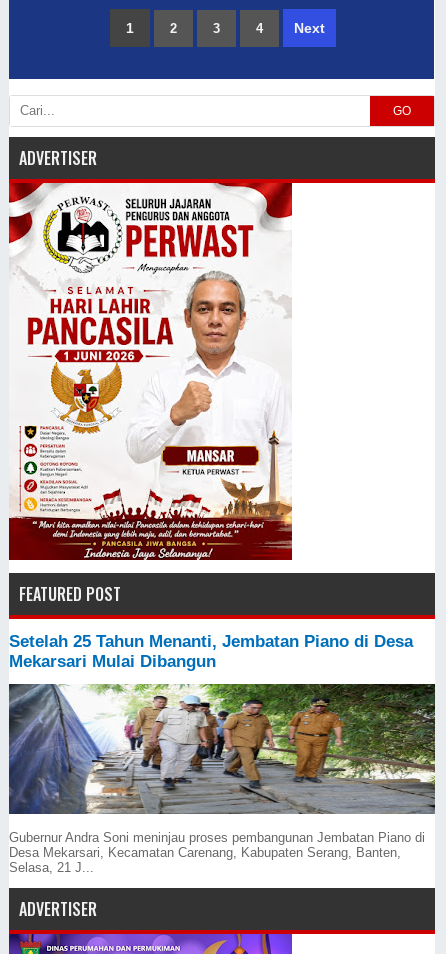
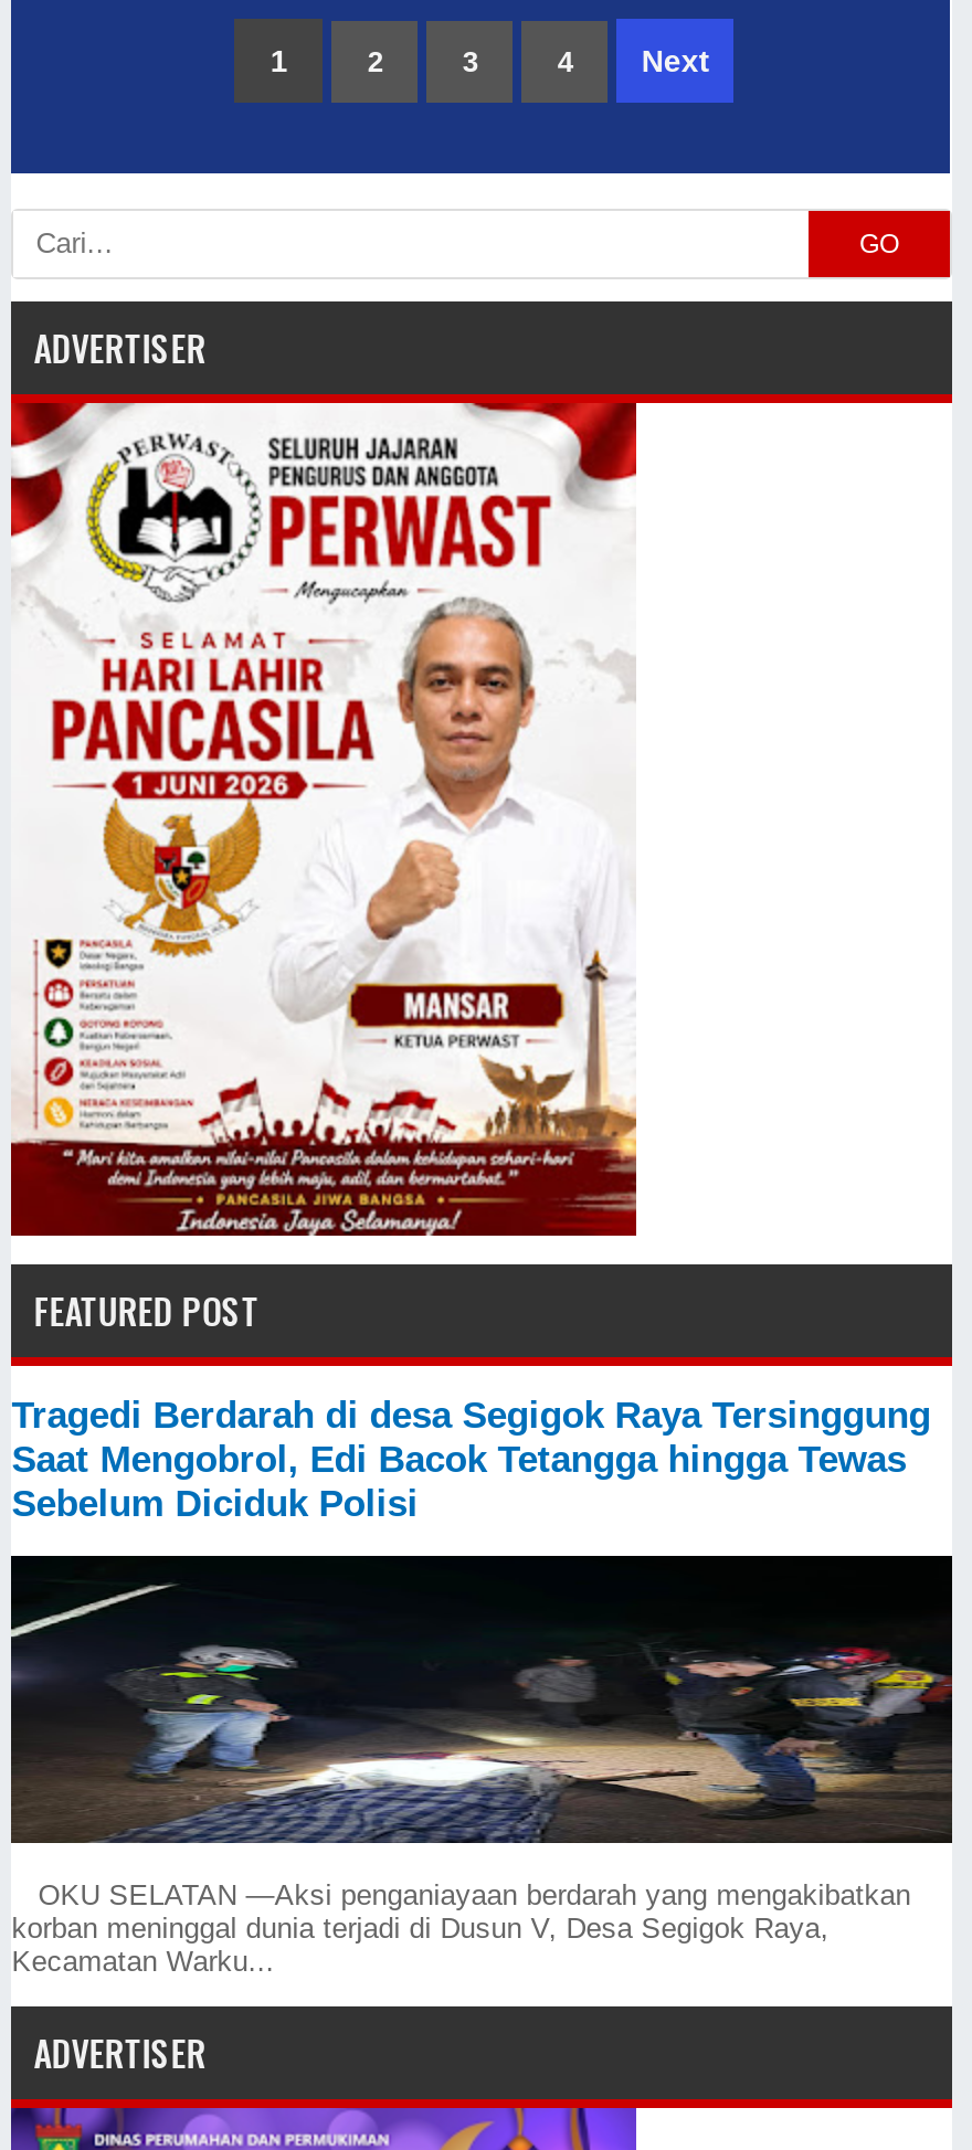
[9,632,413,671] Setelah 25 Tahun Menanti, Jembatan Piano di Desa | Mekarsari Mulai Dibangun -> [11,1394,930,1524] Tragedi Berdarah di desa Segigok Raya Tersinggung | Saat Mengobrol, Edi Bacok Tetangga hingga Tewas | Sebelum Diciduk Polisi
[9,683,436,875] [image] | Gubernur Andra Soni meninjau proses pembangunan Jembatan Piano di | Desa Mekarsari, Kecamatan Carenang, Kabupaten Serang, Banten, | Selasa, 21 J... -> [11,1554,952,1977] [image] | OKU SELATAN —Aksi penganiayaan berdarah yang mengakibatkan | korban meninggal dunia terjadi di Dusun V, Desa Segigok Raya, | Kecamatan Warku...

